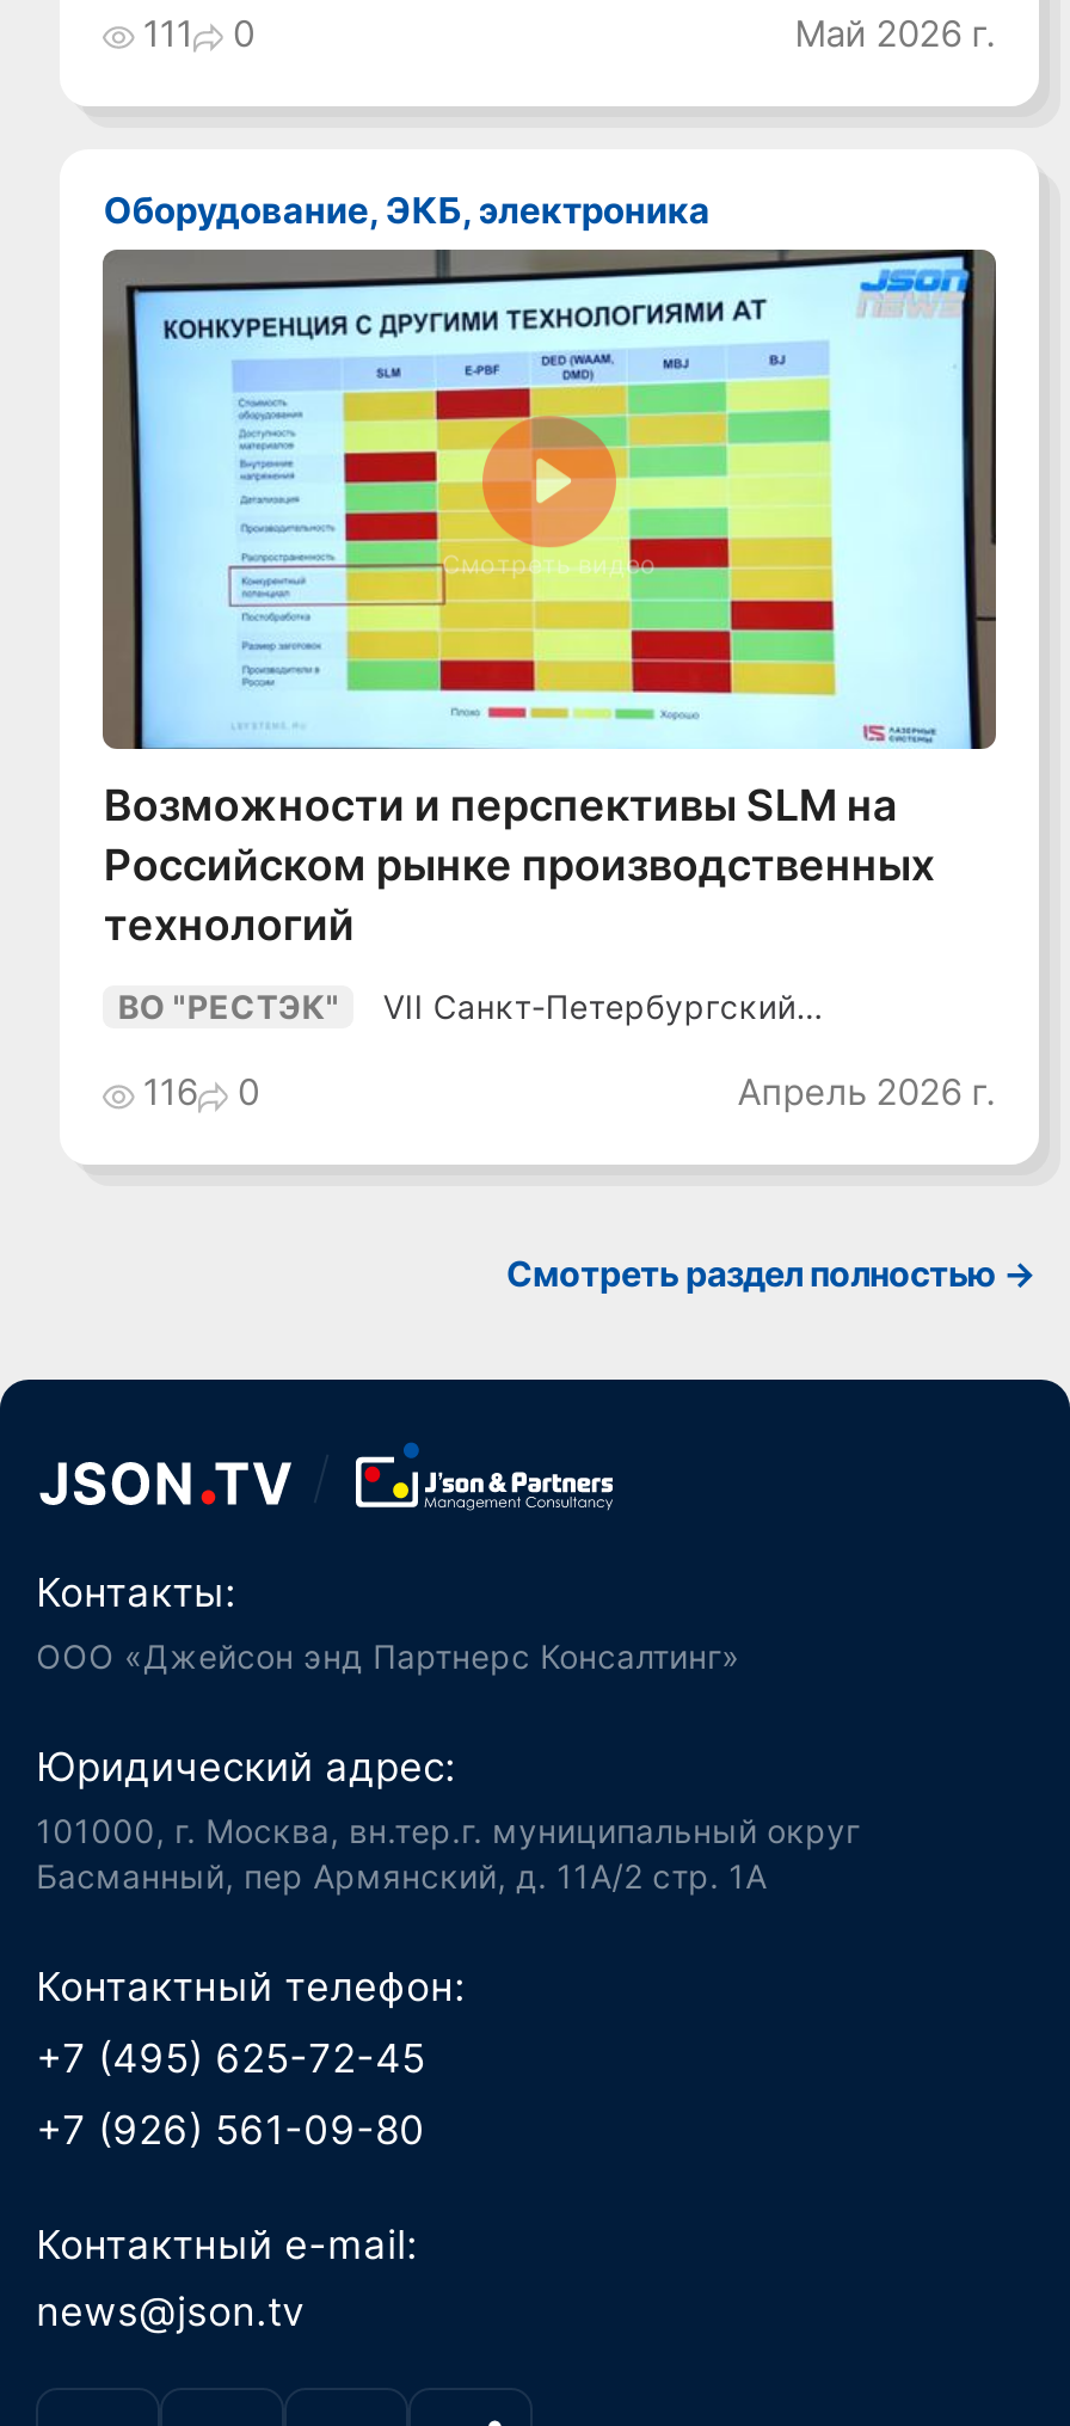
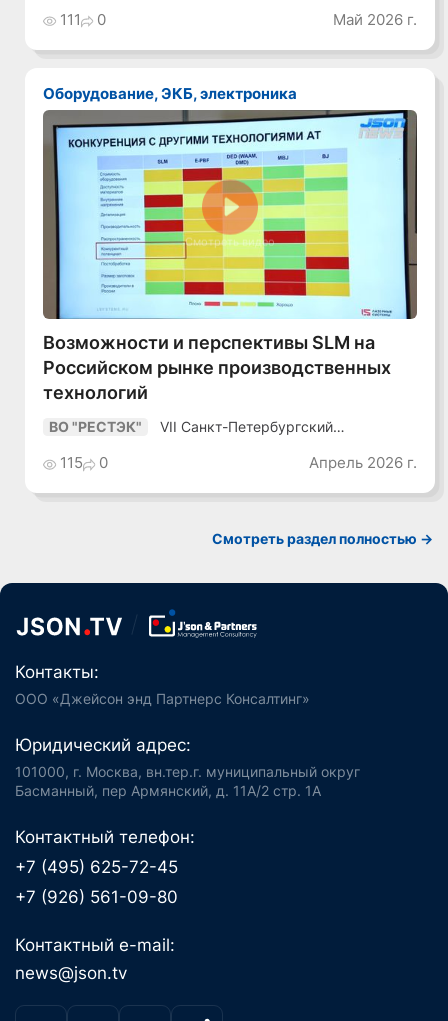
[143,1070,259,1115] 116 0 -> [60,453,108,472] 115 0

